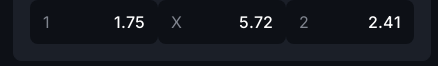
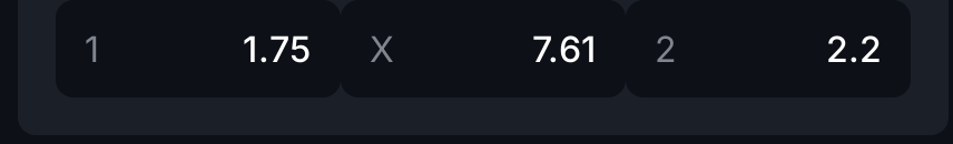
[239,12,309,32] 5.72 2 -> [532,27,677,71] 7.61 2
[368,12,401,32] 2.41 -> [826,27,882,71] 2.2

